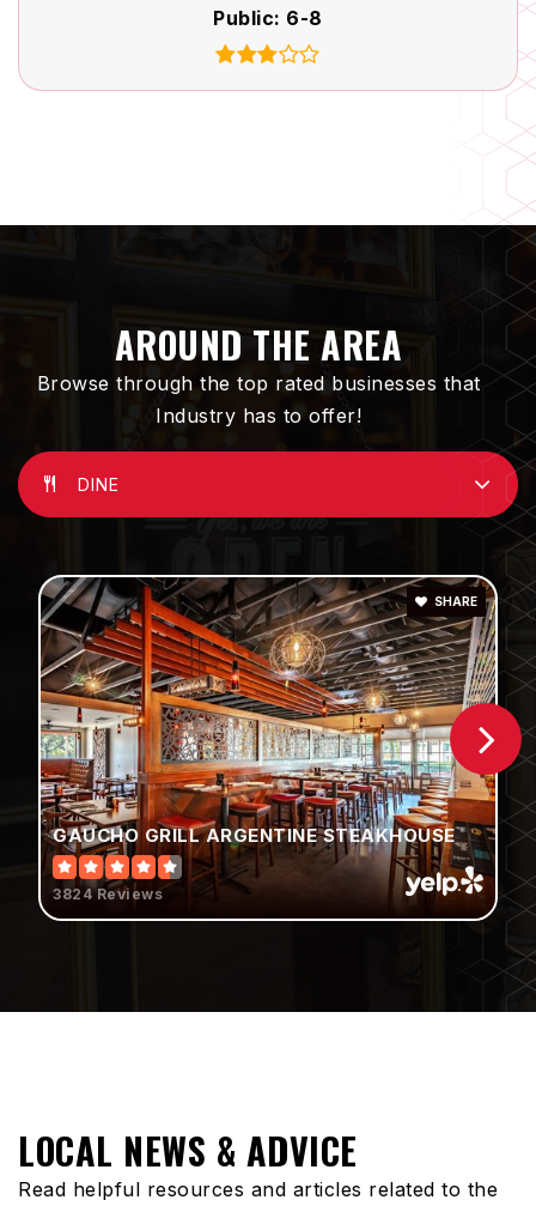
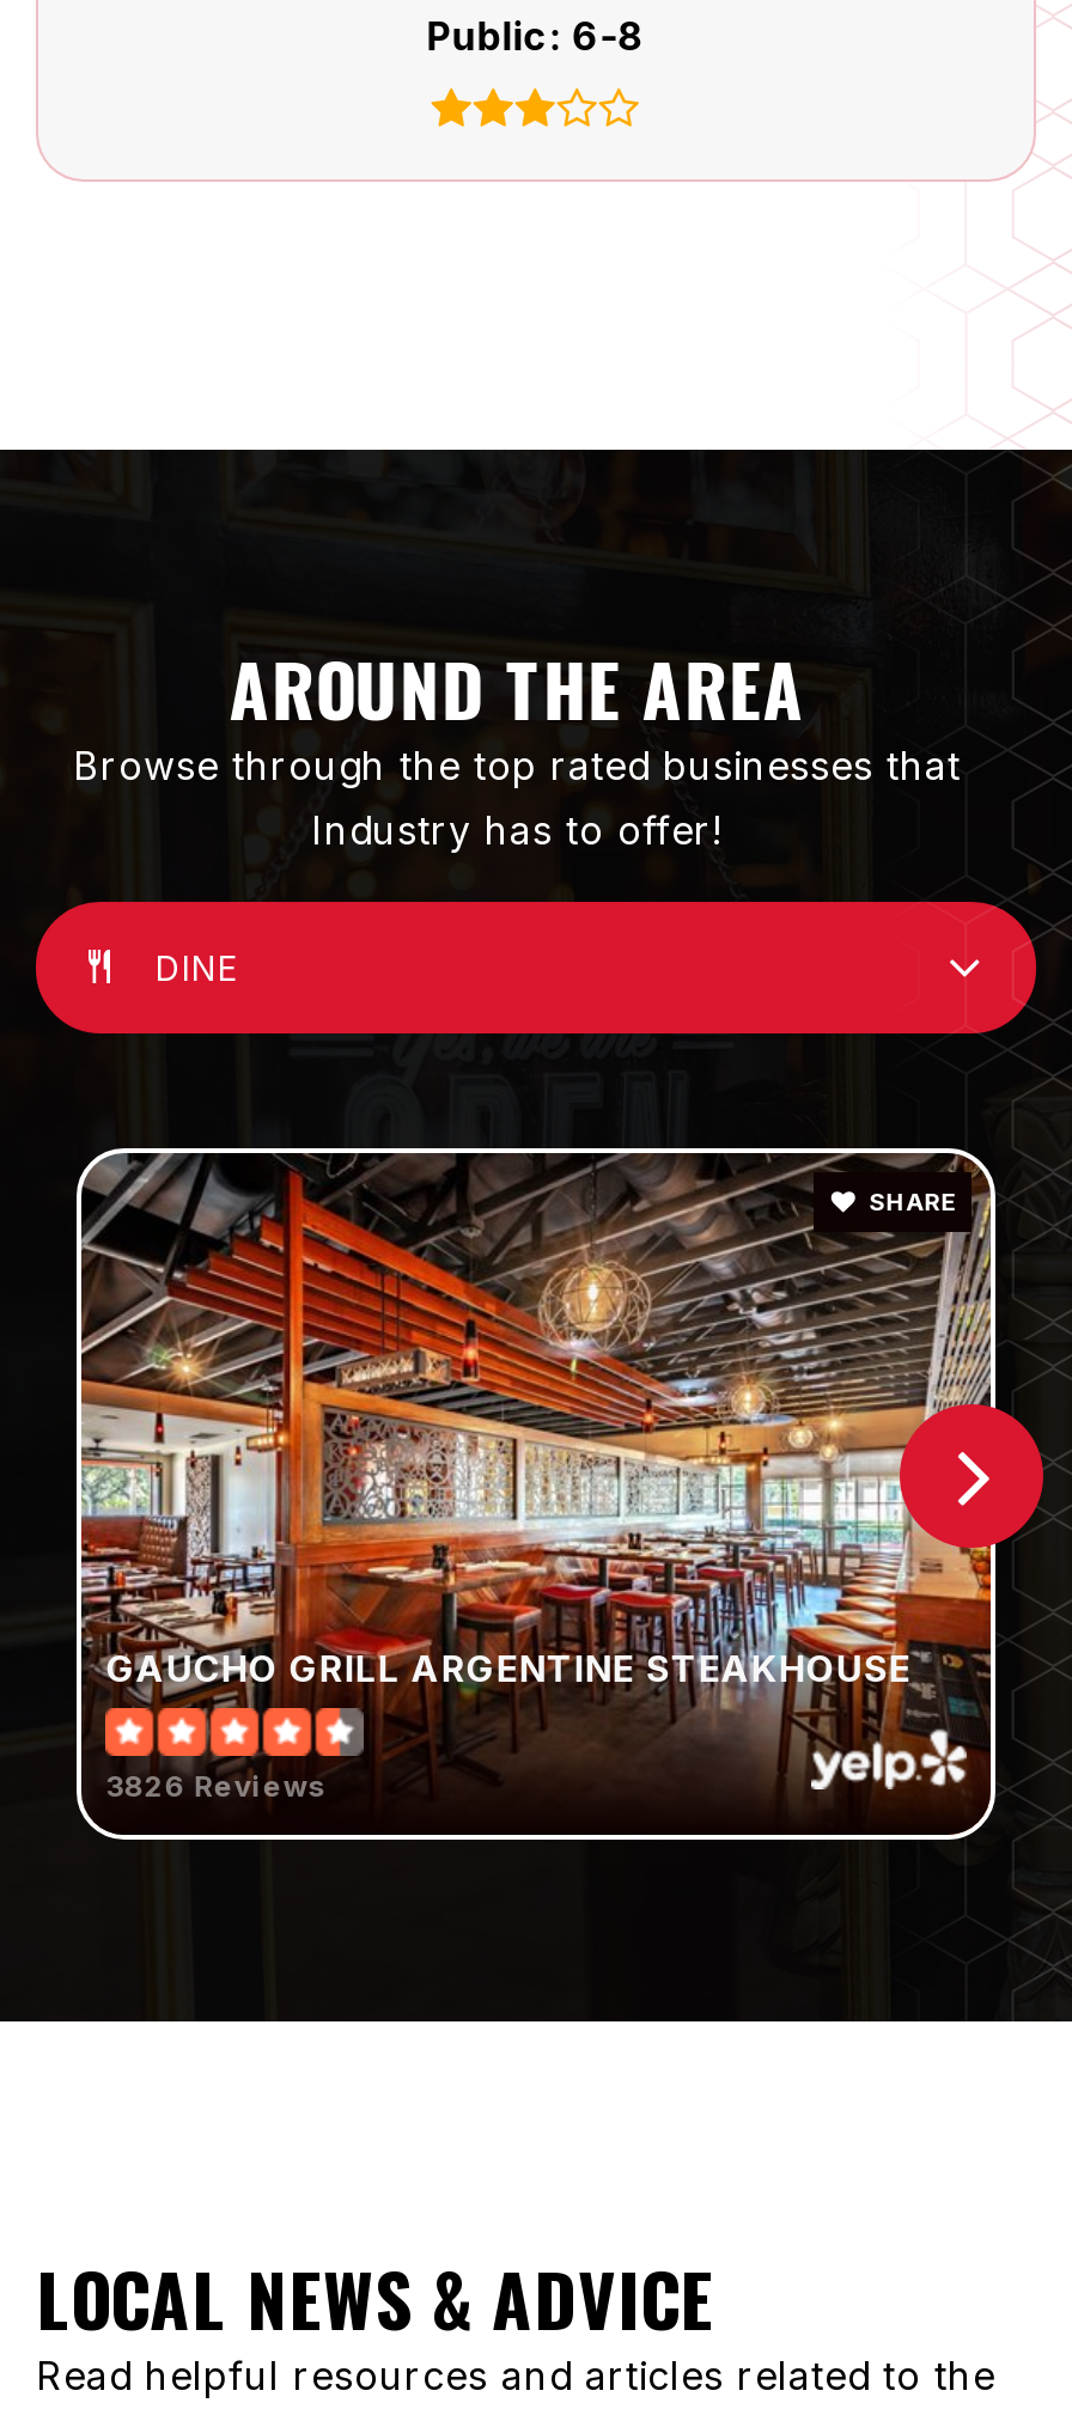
[53,885,163,903] 3824 Reviews -> [106,1768,326,1804] 3826 Reviews

